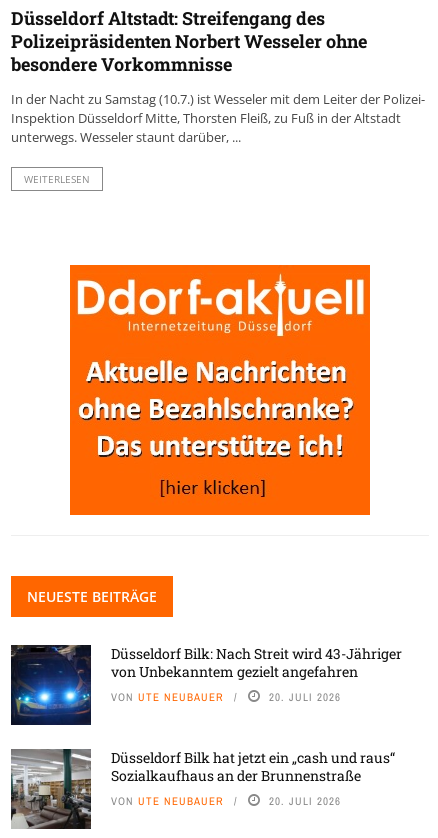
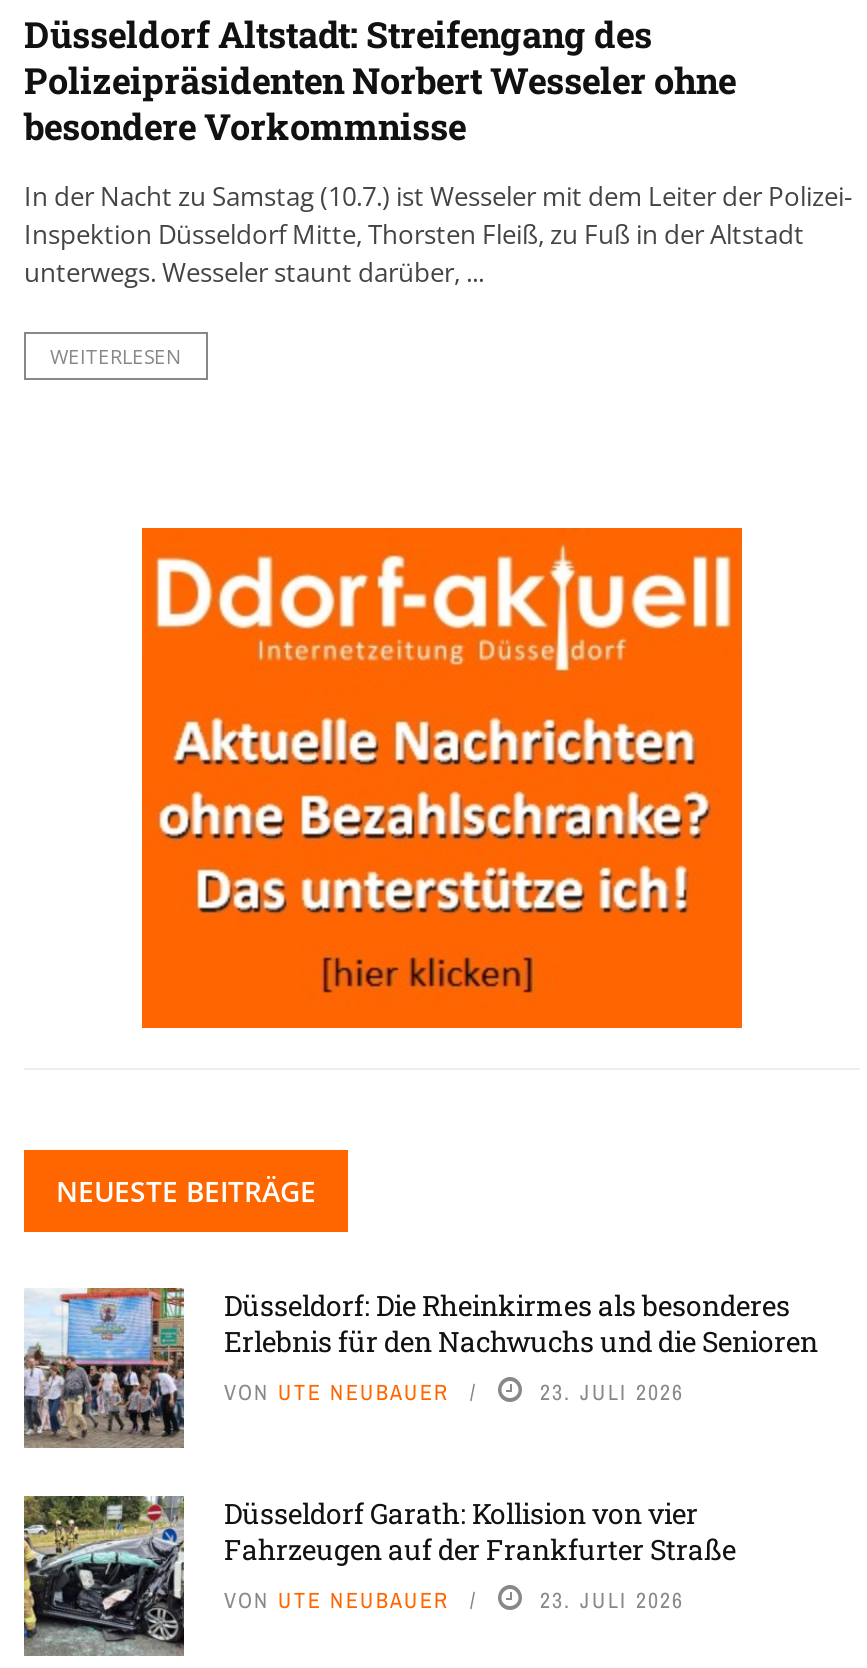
[10,644,402,726] [image] | Düsseldorf Bilk: Nach Streit wird 43-Jähriger | von Unbekanntem gezielt angefahren -> [22,1286,818,1448] [image] | Düsseldorf: Die Rheinkirmes als besonderes | Erlebnis für den Nachwuchs und die Senioren
[269,690,341,704] 20. JULI 2026 -> [540,1378,684,1406] 23. JULI 2026
[10,748,395,829] [image] | Düsseldorf Bilk hat jetzt ein „cash und raus“ | Sozialkaufhaus an der Brunnenstraße -> [22,1494,736,1654] [image] | Düsseldorf Garath: Kollision von vier | Fahrzeugen auf der Frankfurter Straße
[269,794,341,808] 20. JULI 2026 -> [540,1586,684,1614] 23. JULI 2026

